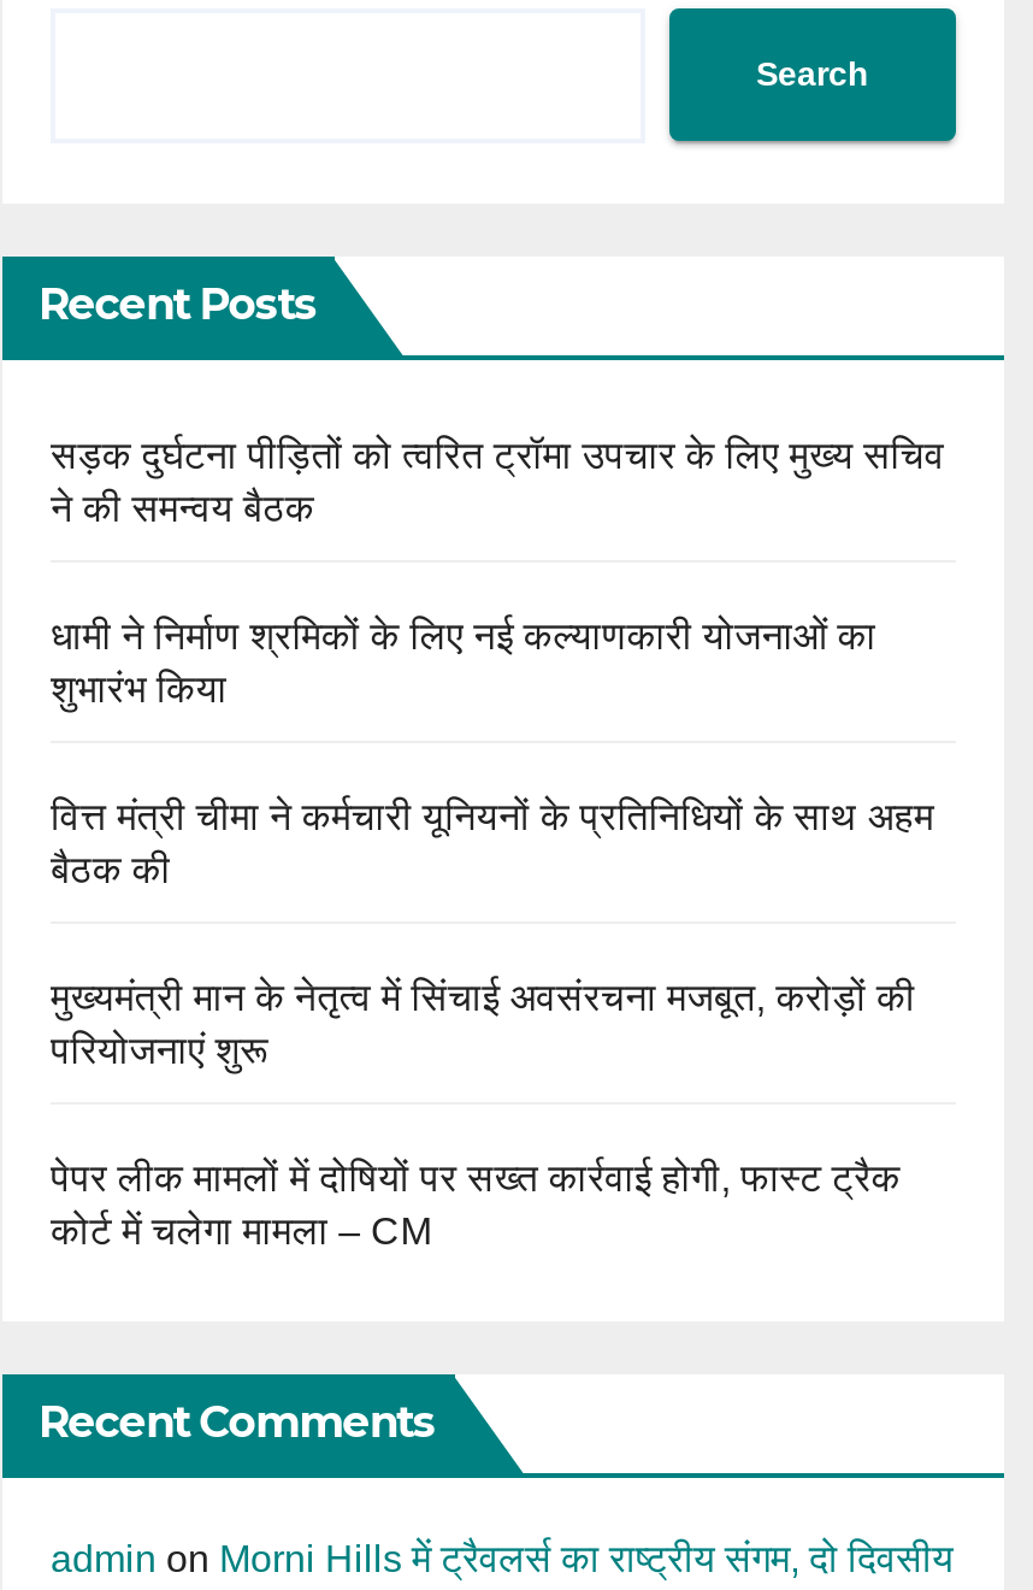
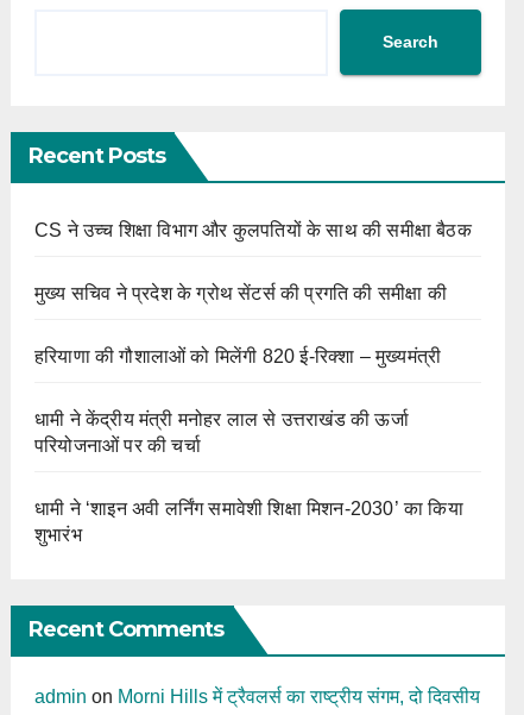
[51,434,944,528] सड़क दुर्घटना पीड़ितों को त्वरित ट्रॉमा उपचार के लिए मुख्य सचिव | ने की समन्वय बैठक -> [34,220,471,240] CS ने उच्च शिक्षा विभाग और कुलपतियों के साथ की समीक्षा बैठक
[51,615,876,709] धामी ने निर्माण श्रमिकों के लिए नई कल्याणकारी योजनाओं का | शुभारंभ किया -> [34,283,447,303] मुख्य सचिव ने प्रदेश के ग्रोथ सेंटर्स की प्रगति की समीक्षा की
[51,795,934,889] वित्त मंत्री चीमा ने कर्मचारी यूनियनों के प्रतिनिधियों के साथ अहम | बैठक की -> [34,346,441,366] हरियाणा की गौशालाओं को मिलेंगी 820 ई-रिक्शा – मुख्यमंत्री
[51,976,915,1070] मुख्यमंत्री मान के नेतृत्व में सिंचाई अवसंरचना मजबूत, करोड़ों की | परियोजनाएं शुरू -> [34,409,409,455] धामी ने केंद्रीय मंत्री मनोहर लाल से उत्तराखंड की ऊर्जा | परियोजनाओं पर की चर्चा
[51,1157,901,1251] पेपर लीक मामलों में दोषियों पर सख्त कार्रवाई होगी, फास्ट ट्रैक | कोर्ट में चलेगा मामला – CM -> [34,498,463,545] धामी ने ‘शाइन अवी लर्निंग समावेशी शिक्षा मिशन-2030’ का किया | शुभारंभ

